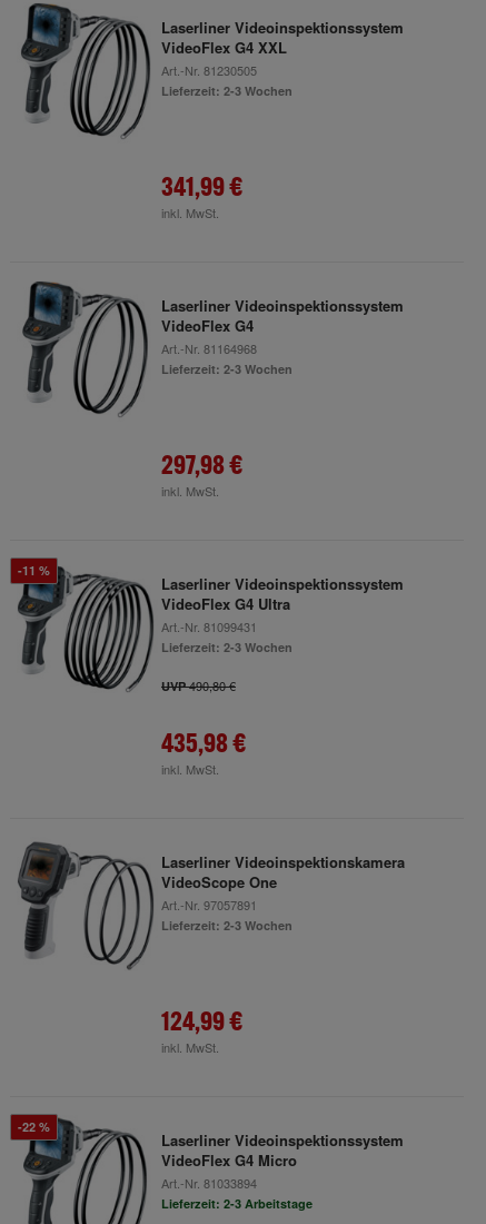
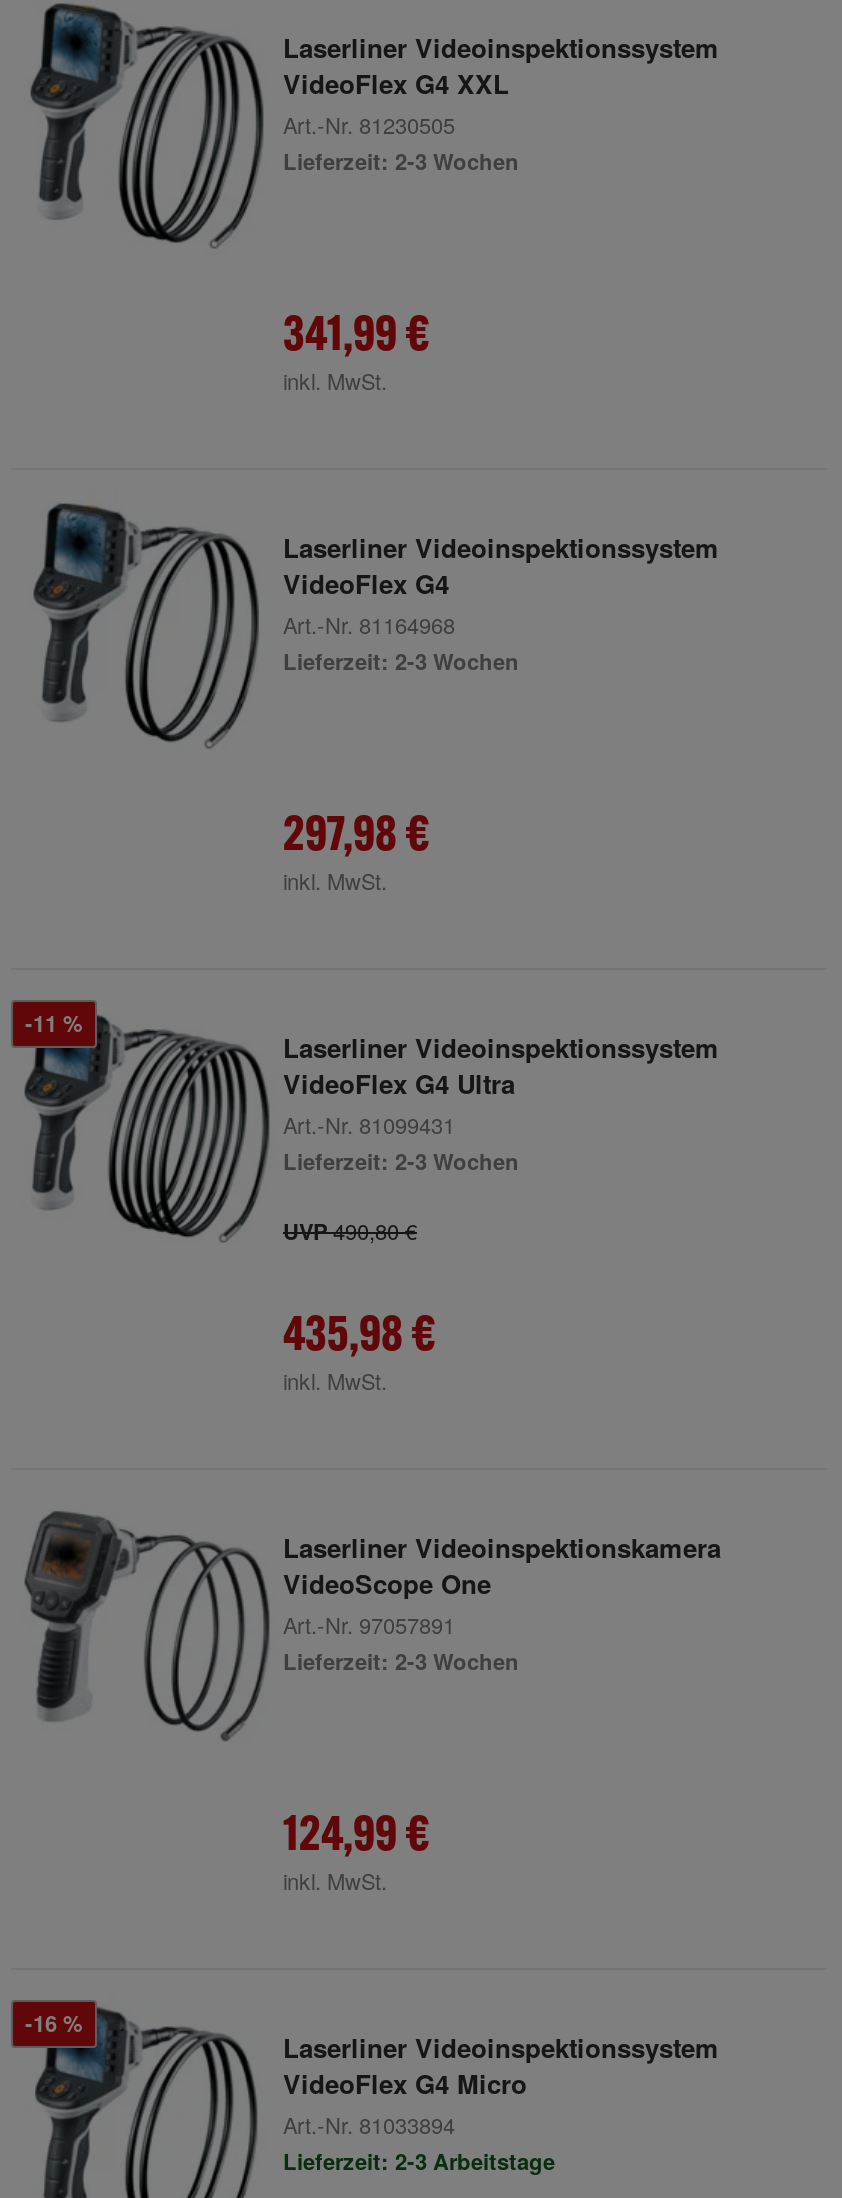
[18,1118,50,1135] -22 % -> [25,2008,83,2038] -16 %

